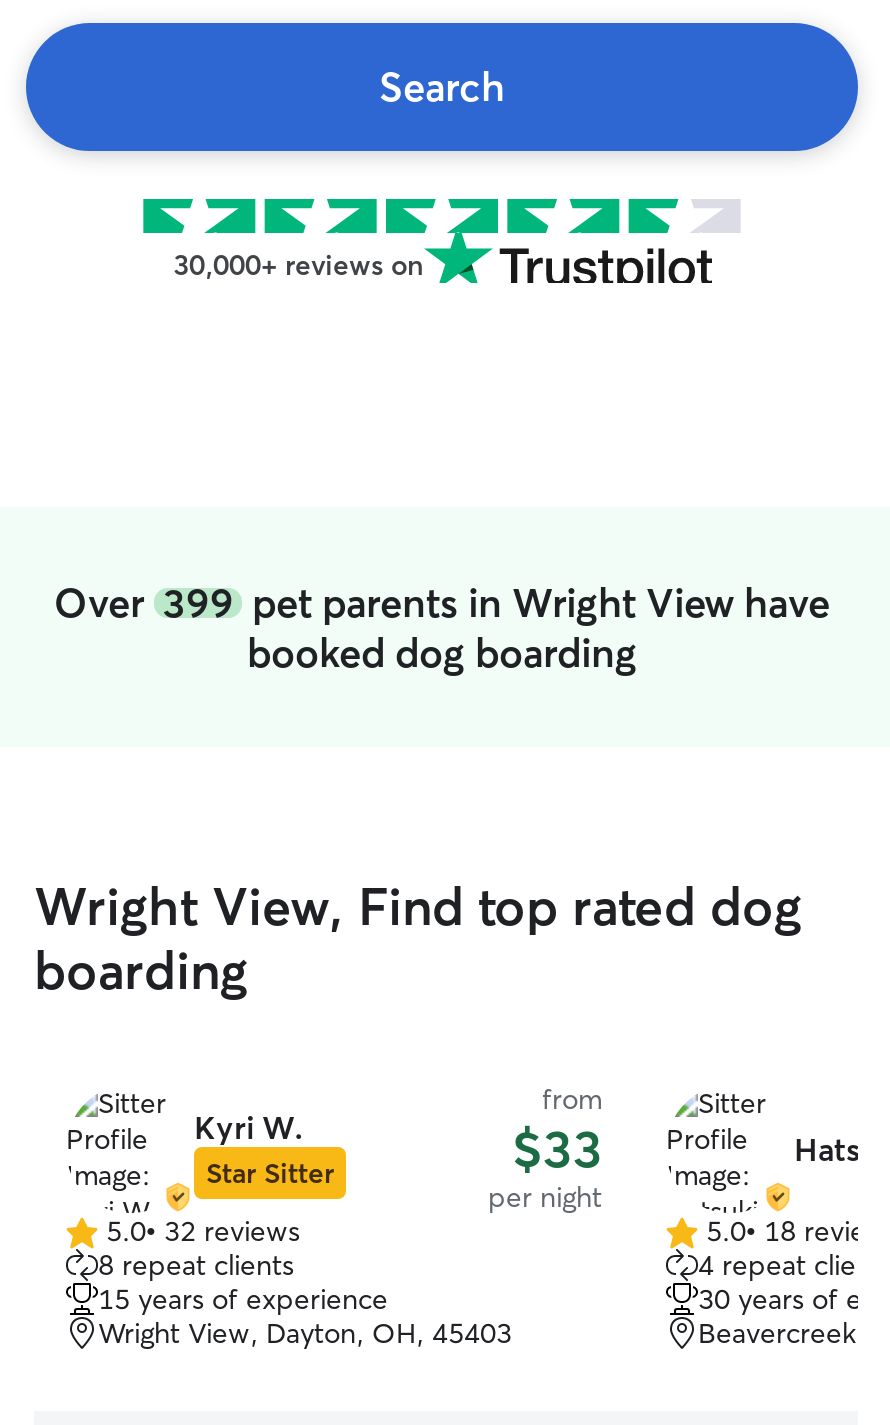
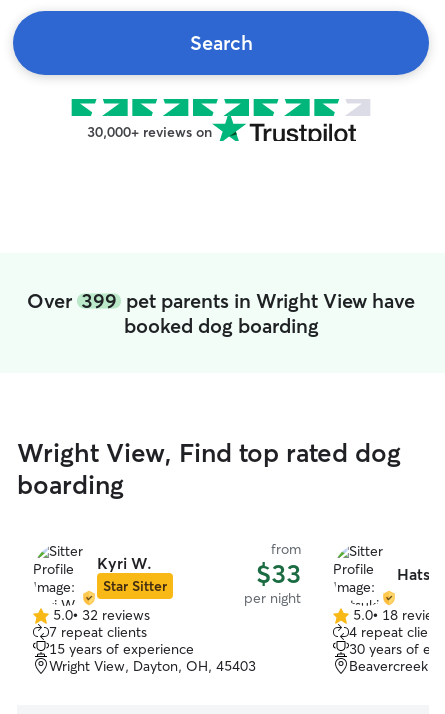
[98,1247,294,1283] 8 repeat clients -> [49,623,147,641] 7 repeat clients

